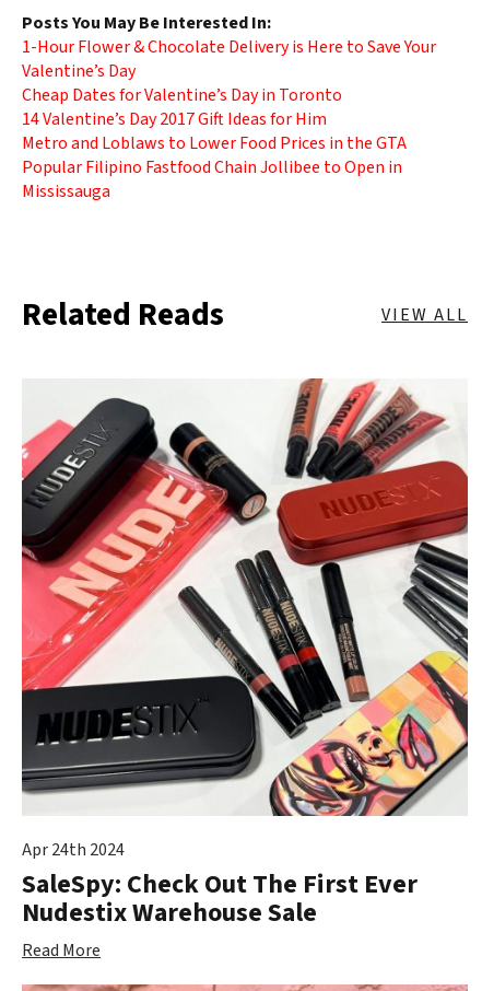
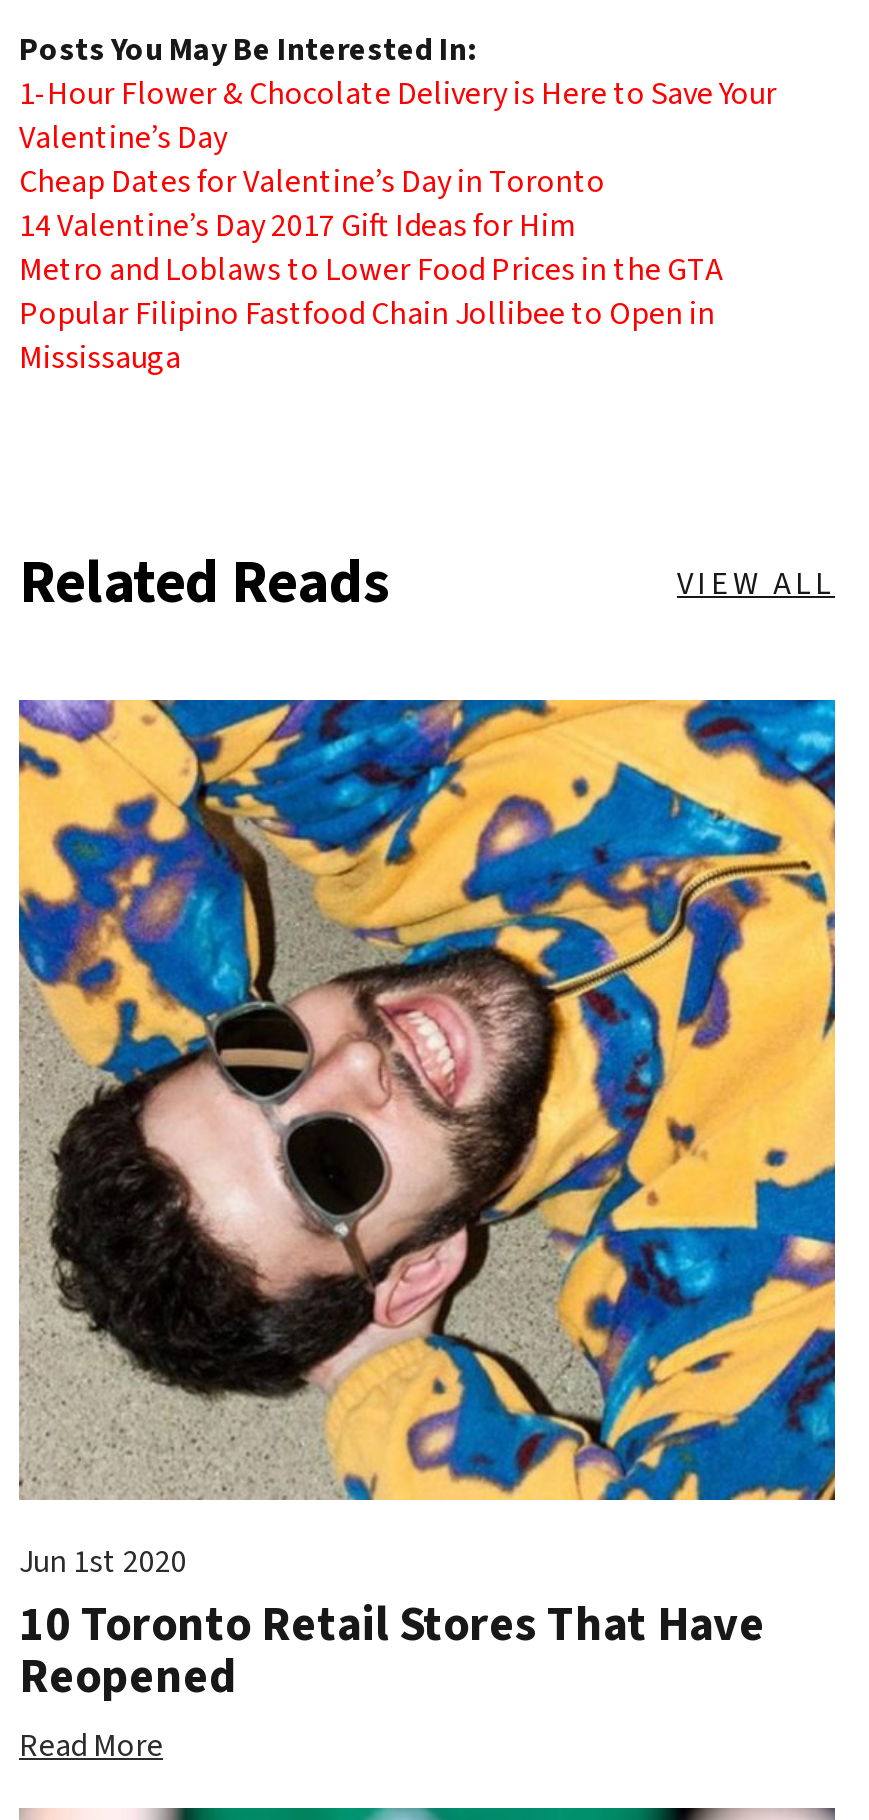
[21,377,469,932] [image] | Apr 24th 2024 | SaleSpy: Check Out The First Ever | Nudestix Warehouse Sale -> [17,698,837,1712] [image] | Jun 1st 2020 | 10 Toronto Retail Stores That Have | Reopened

